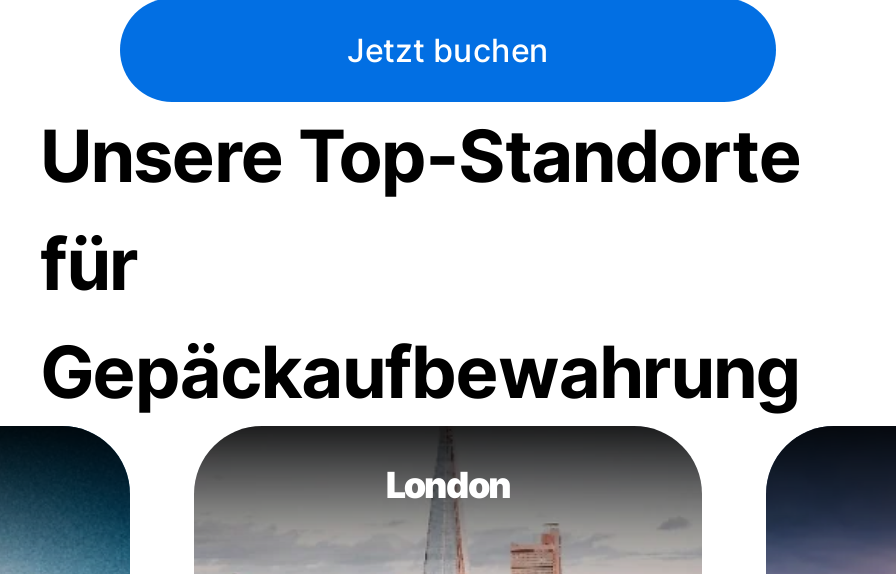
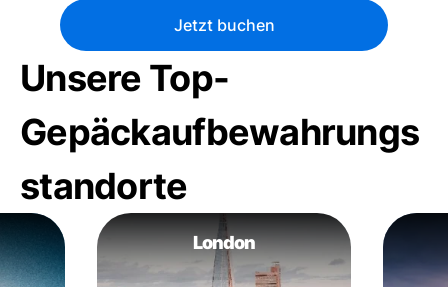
[40,112,801,416] Unsere Top-Standorte | für | Gepäckaufbewahrung -> [20,56,419,208] Unsere Top- | Gepäckaufbewahrungs | standorte

